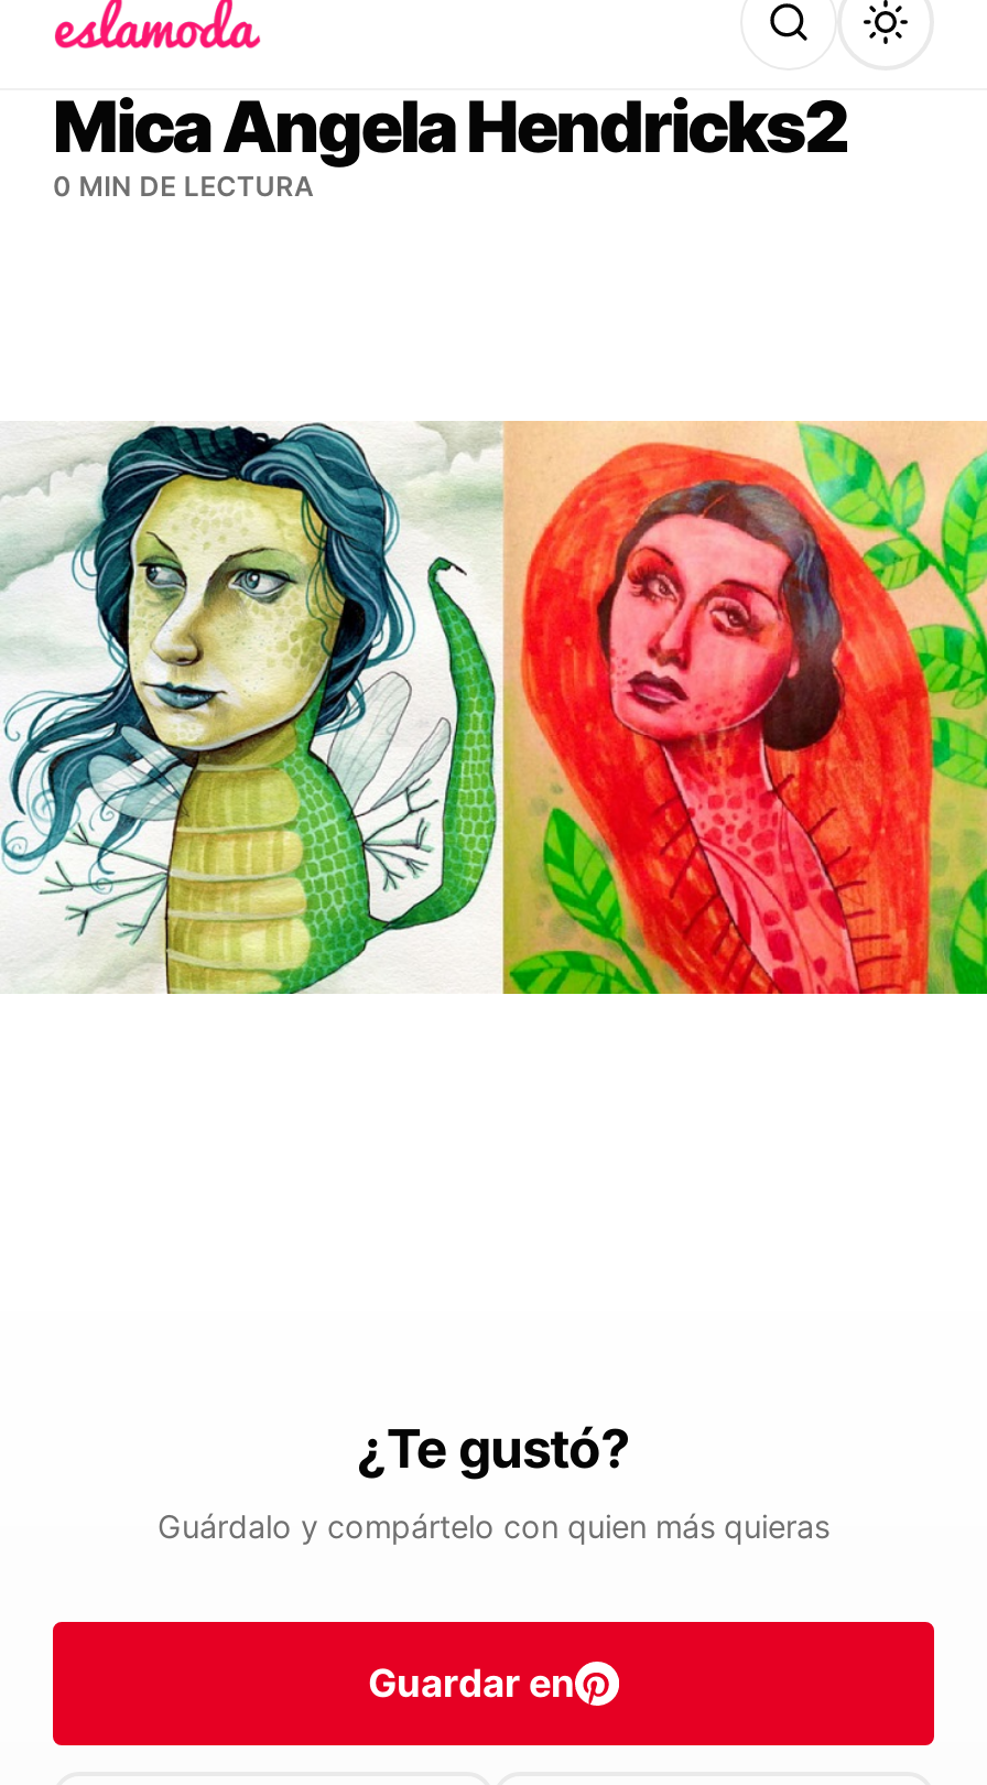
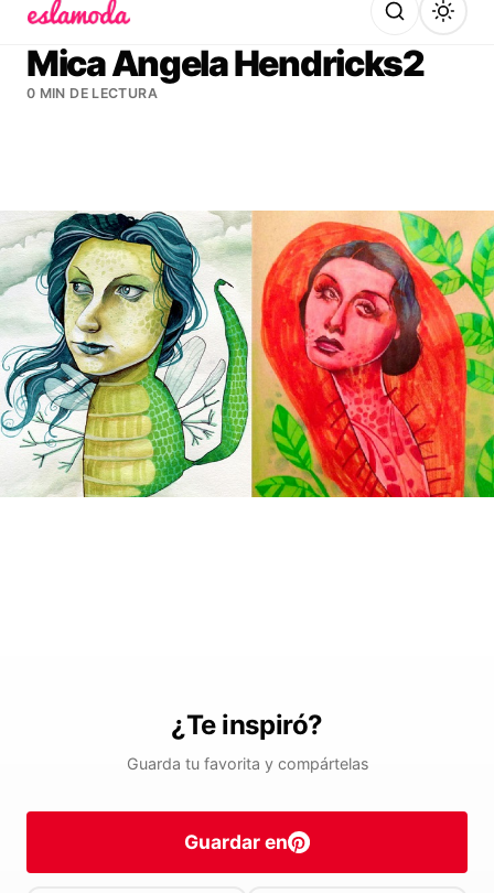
[158,1417,829,1545] ¿Te gustó? | Guárdalo y compártelo con quien más quieras -> [126,709,368,773] ¿Te inspiró? | Guarda tu favorita y compártelas

